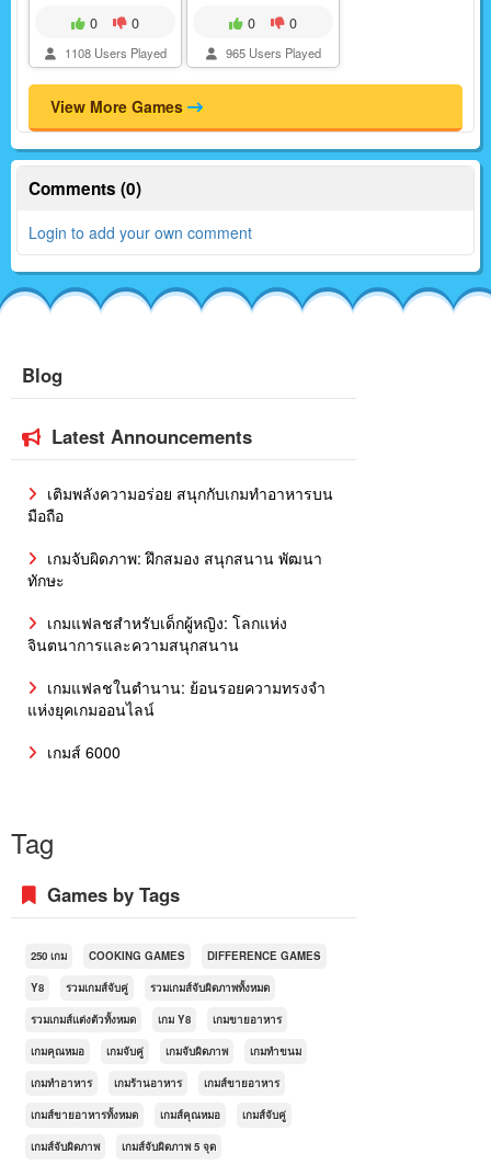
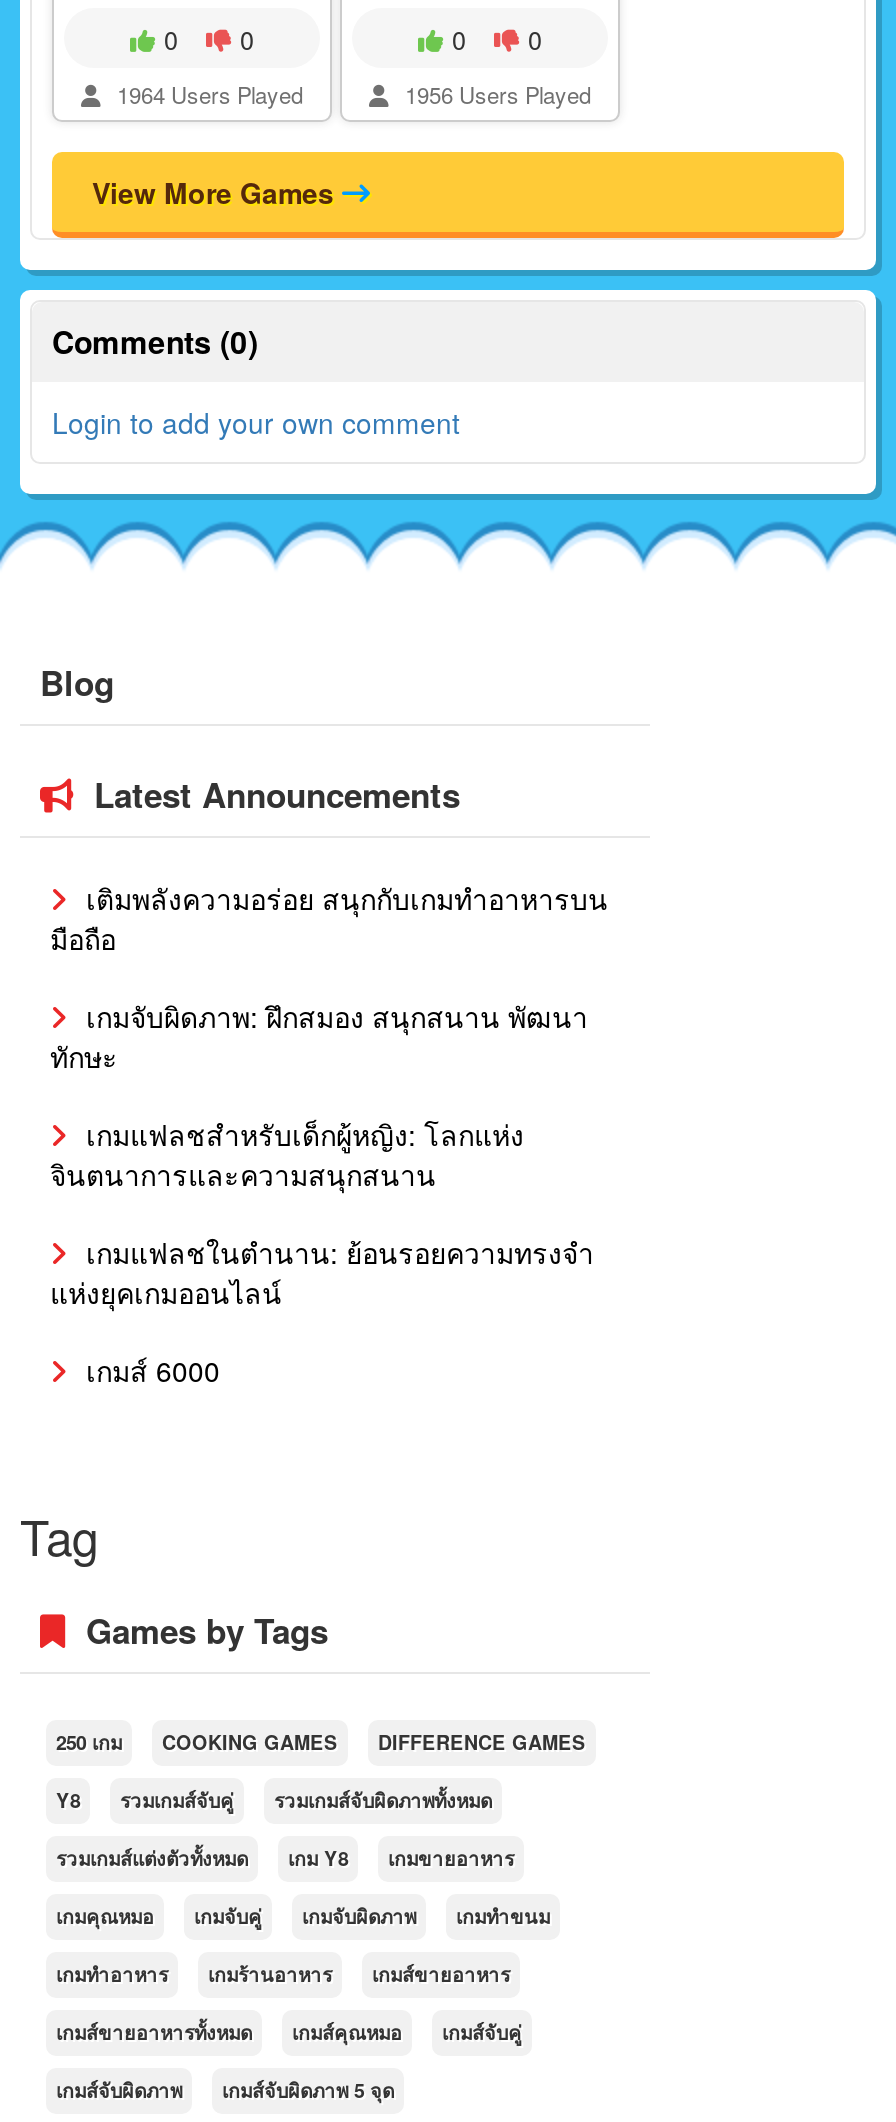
[61,44,166,61] 1108 Users Played -> [111,78,303,110] 1964 Users Played
[222,44,321,61] 965 Users Played -> [399,78,591,110] 1956 Users Played

